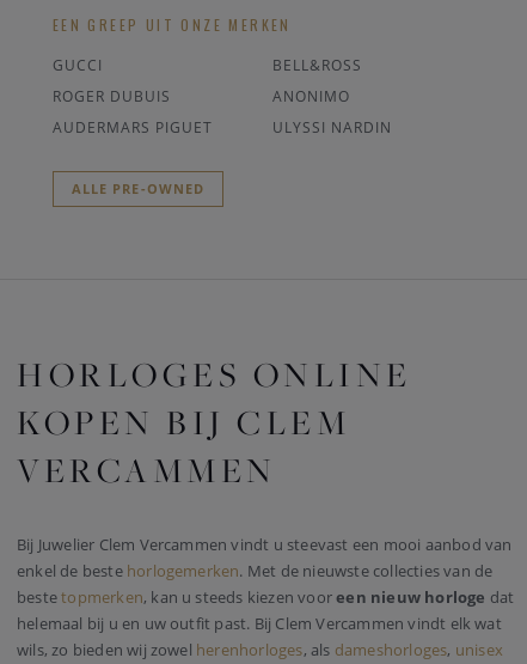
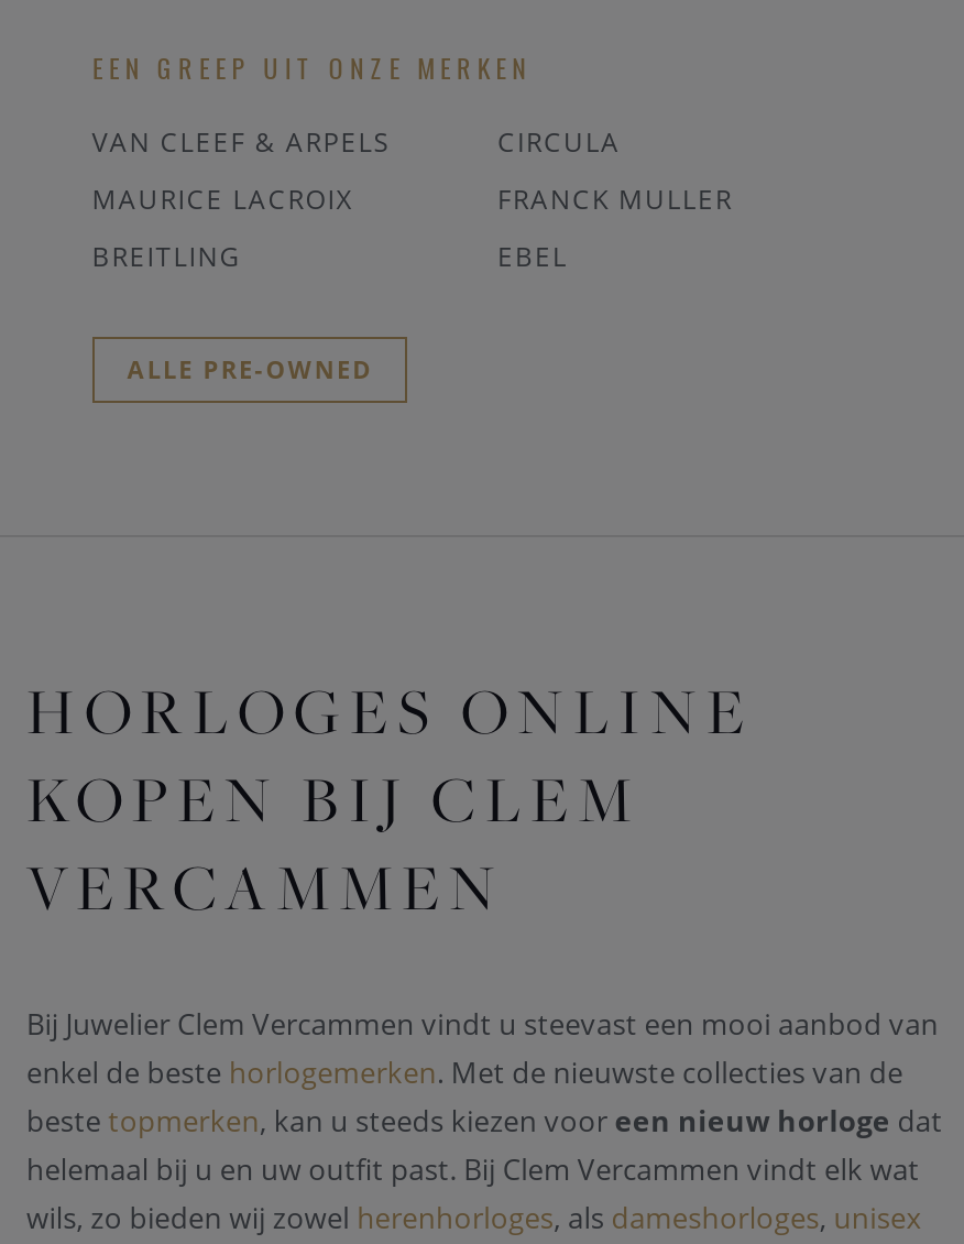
[52,56,362,76] GUCCI | BELL&ROSS -> [92,124,621,162] VAN CLEEF & ARPELS | CIRCULA
[52,87,350,107] ROGER DUBUIS | ANONIMO -> [92,181,733,219] MAURICE LACROIX | FRANCK MULLER
[52,118,392,138] AUDERMARS PIGUET | ULYSSI NARDIN -> [92,239,568,276] BREITLING | EBEL

